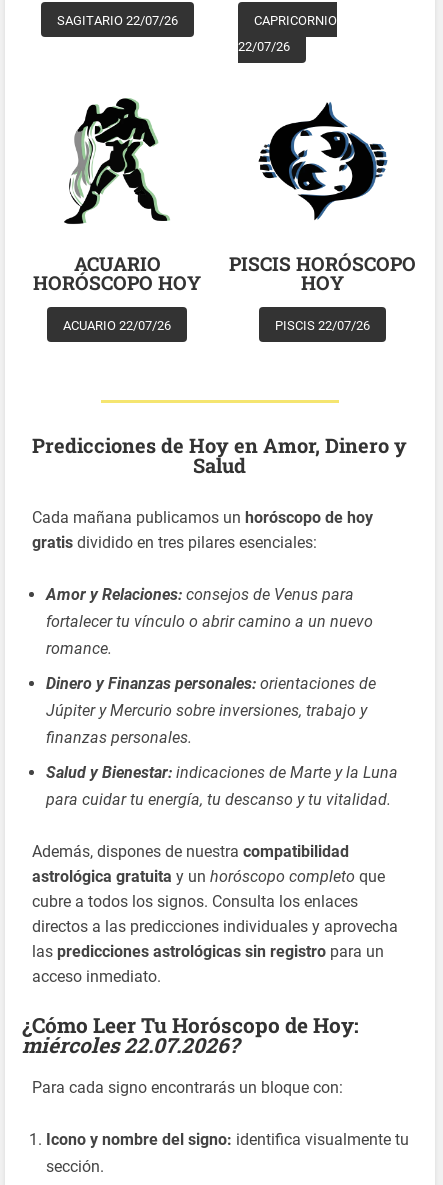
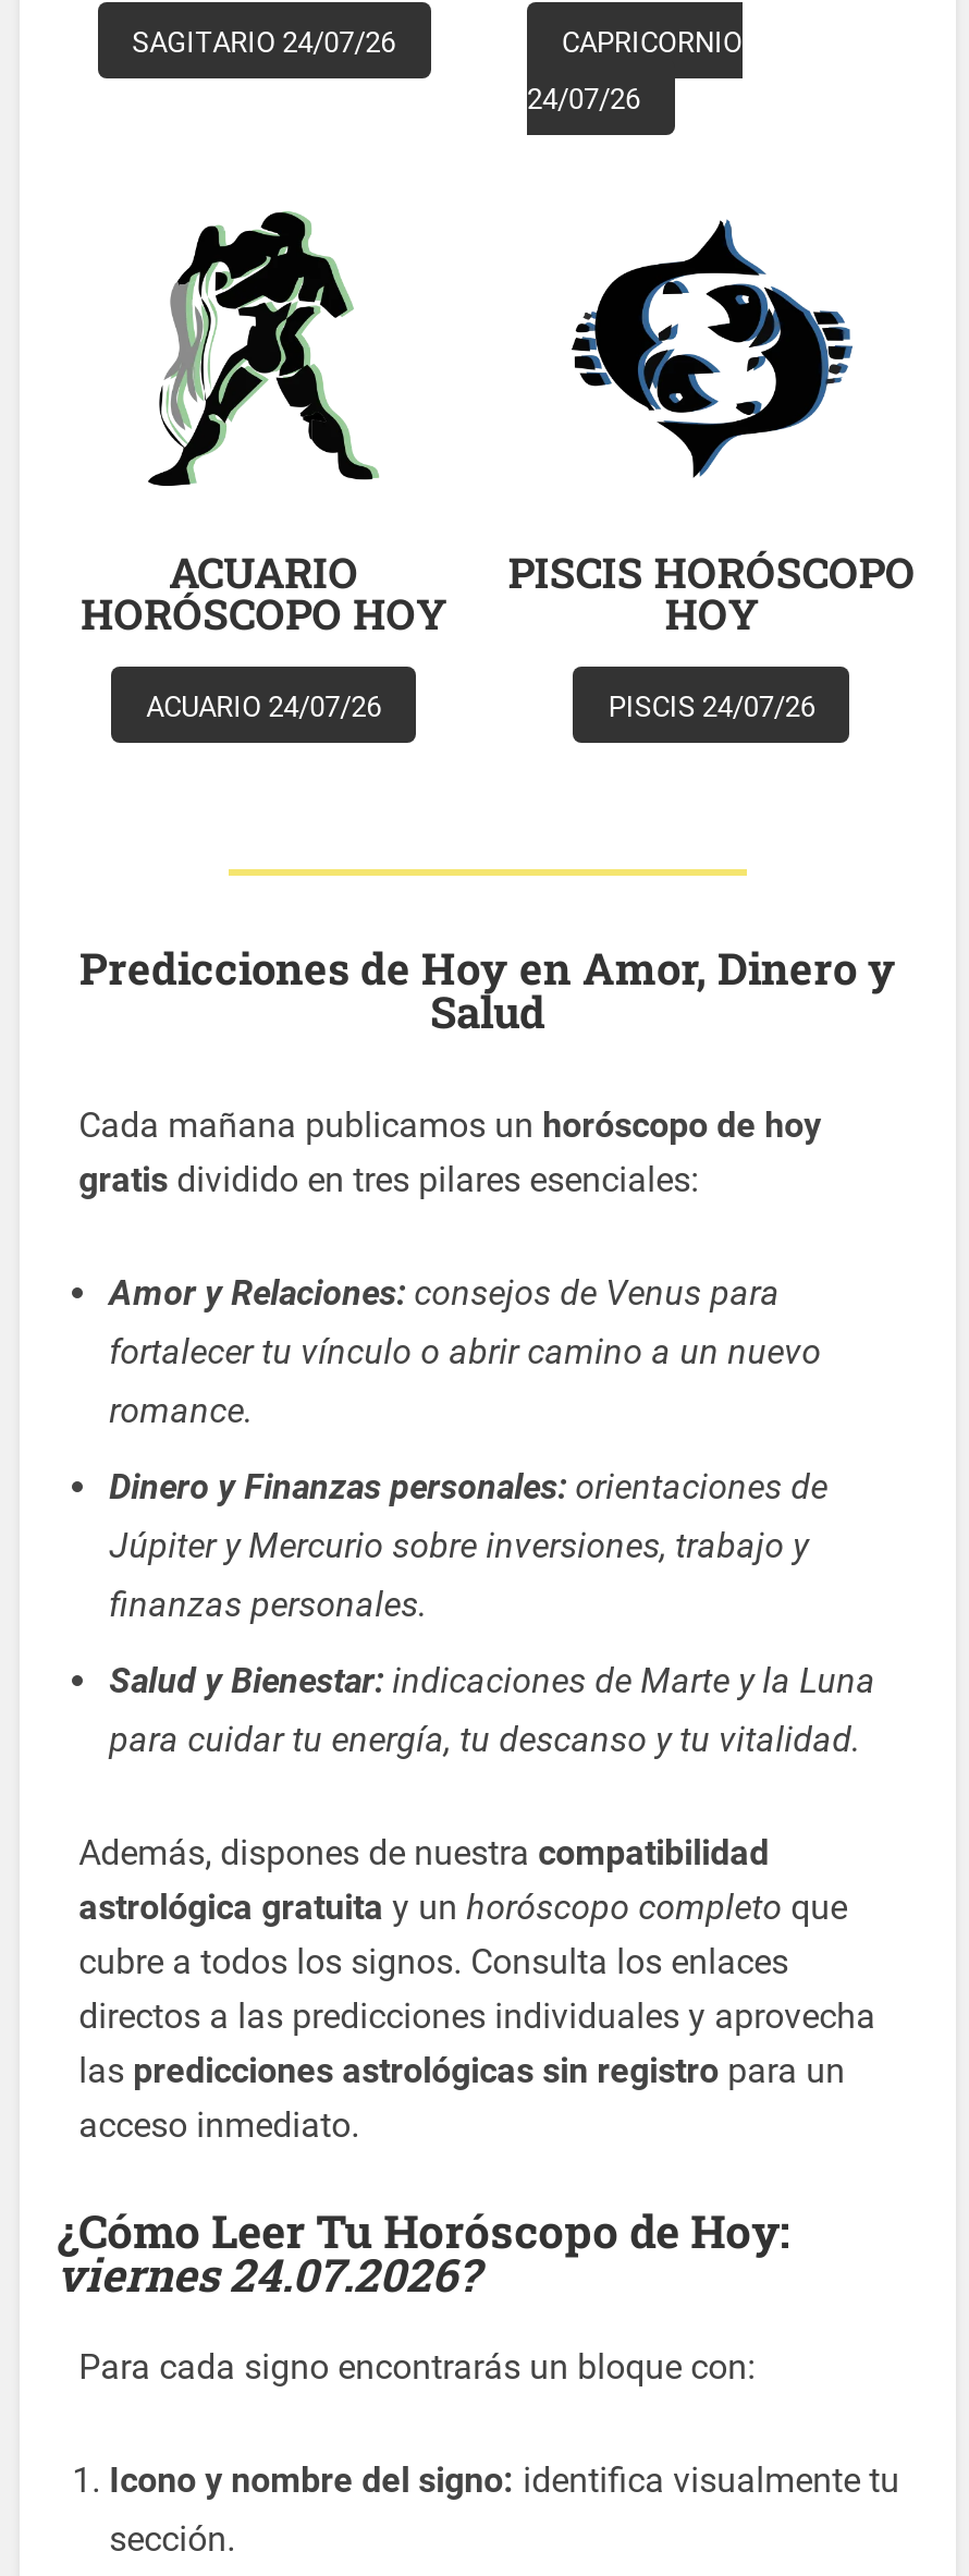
[57,13,178,28] SAGITARIO 22/07/26 -> [132,26,395,58] SAGITARIO 24/07/26
[238,39,290,54] 22/07/26 -> [527,82,640,115] 24/07/26
[63,318,171,333] ACUARIO 22/07/26 -> [146,690,381,723] ACUARIO 24/07/26
[275,318,370,333] PISCIS 22/07/26 -> [608,690,815,723] PISCIS 24/07/26
[22,1031,239,1059] miércoles 22.07.2026? -> [57,2243,479,2304] viernes 24.07.2026?

